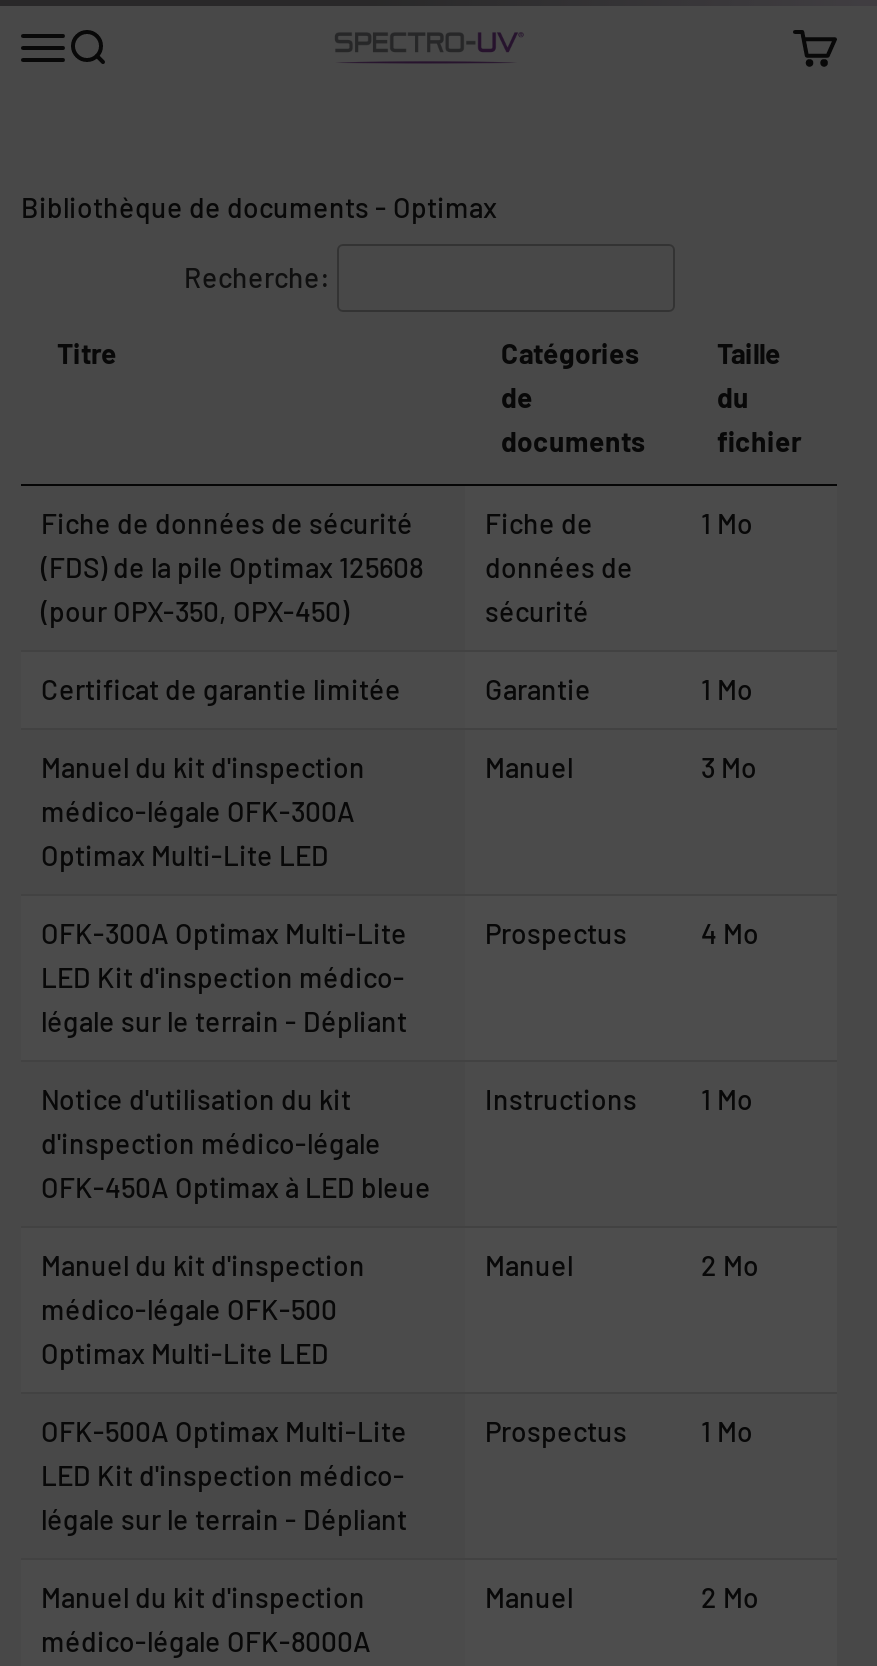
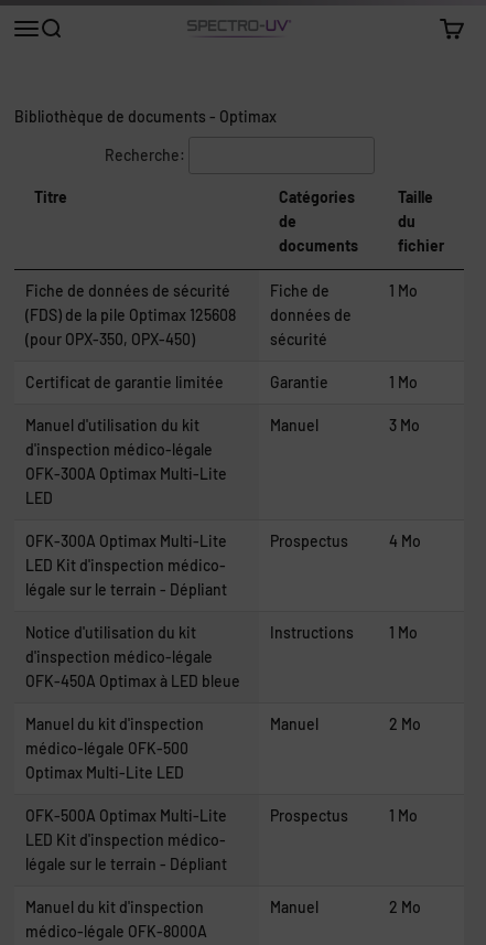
[41,750,365,872] Manuel du kit d'inspection | médico-légale OFK-300A | Optimax Multi-Lite LED -> [25,416,227,507] Manuel d'utilisation du kit | d'inspection médico-légale | OFK-300A Optimax Multi-Lite | LED

